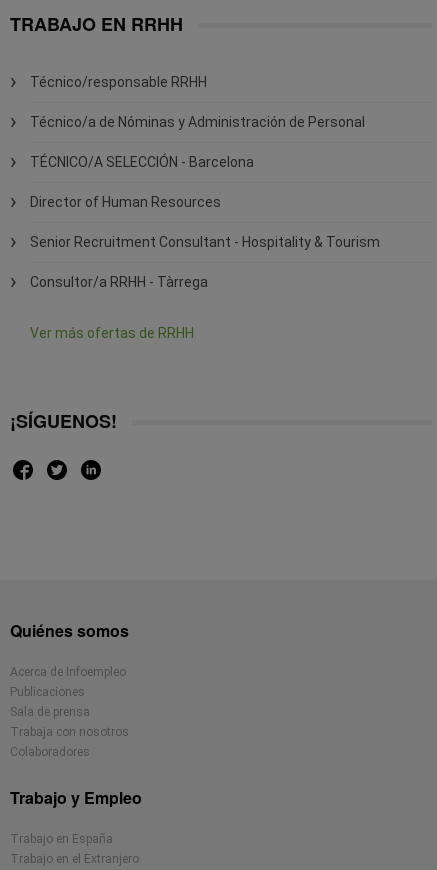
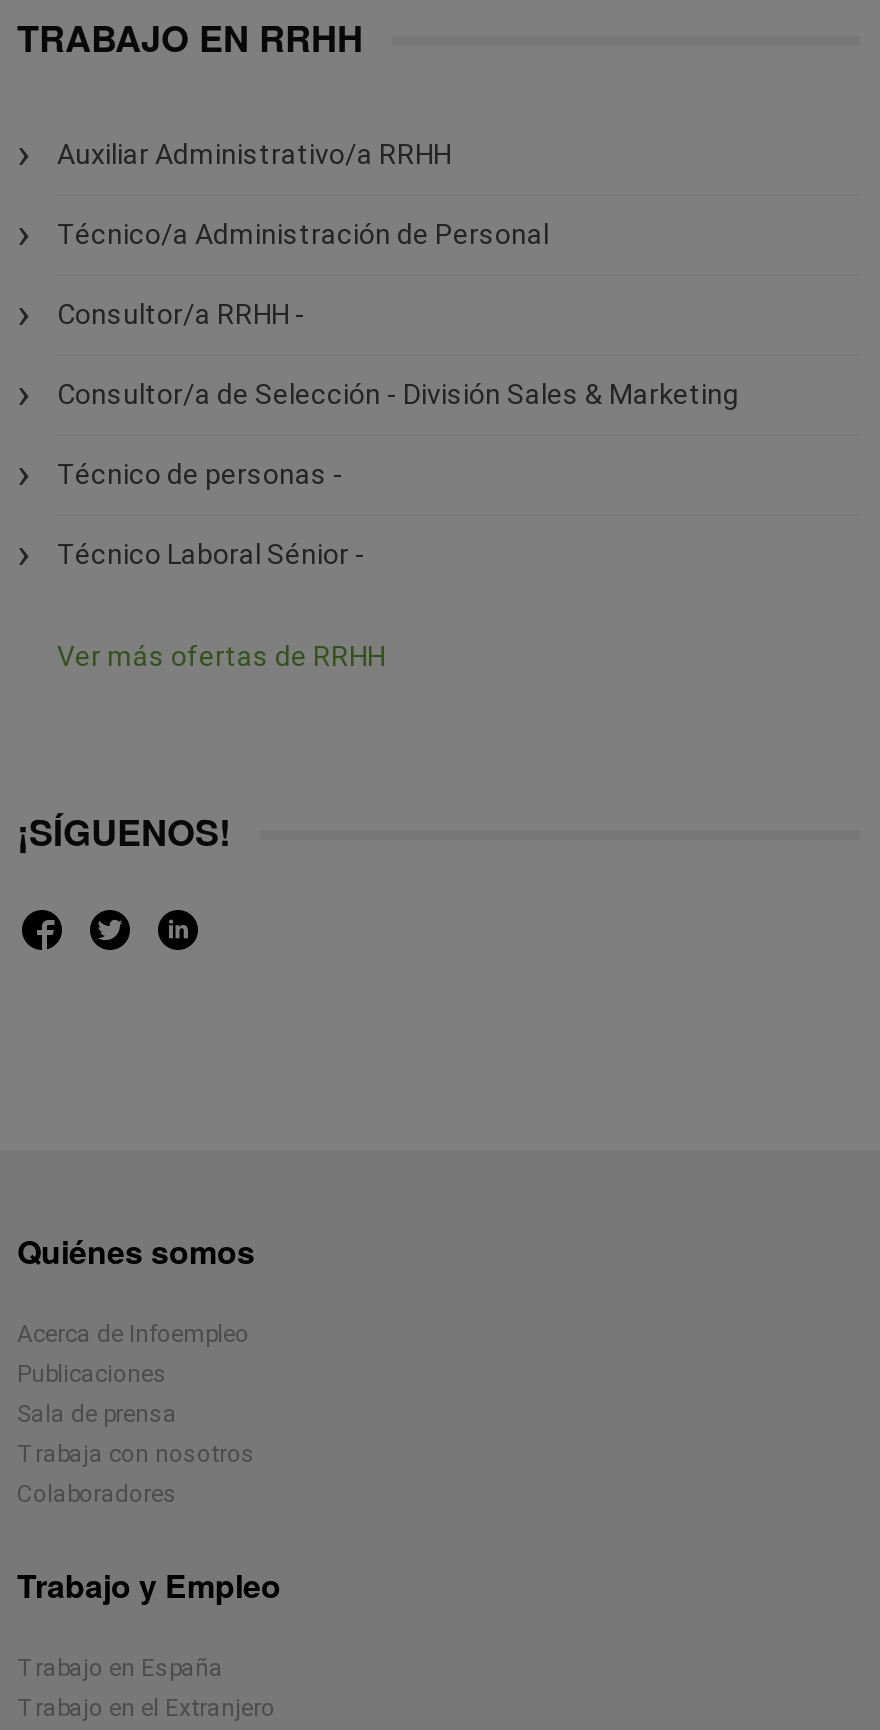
[30,74,207,90] Técnico/responsable RRHH -> [57,138,451,170] Auxiliar Administrativo/a RRHH
[30,114,365,130] Técnico/a de Nóminas y Administración de Personal -> [57,218,549,250] Técnico/a Administración de Personal
[30,154,254,170] TÉCNICO/A SELECCIÓN - Barcelona -> [57,298,305,330] Consultor/a RRHH -
[30,194,221,210] Director of Human Resources -> [57,378,739,410] Consultor/a de Selección - División Sales & Marketing
[30,234,380,250] Senior Recruitment Consultant - Hospitality & Tourism -> [57,458,343,490] Técnico de personas -
[30,274,208,290] Consultor/a RRHH - Tàrrega -> [57,538,365,570] Técnico Laboral Sénior -

